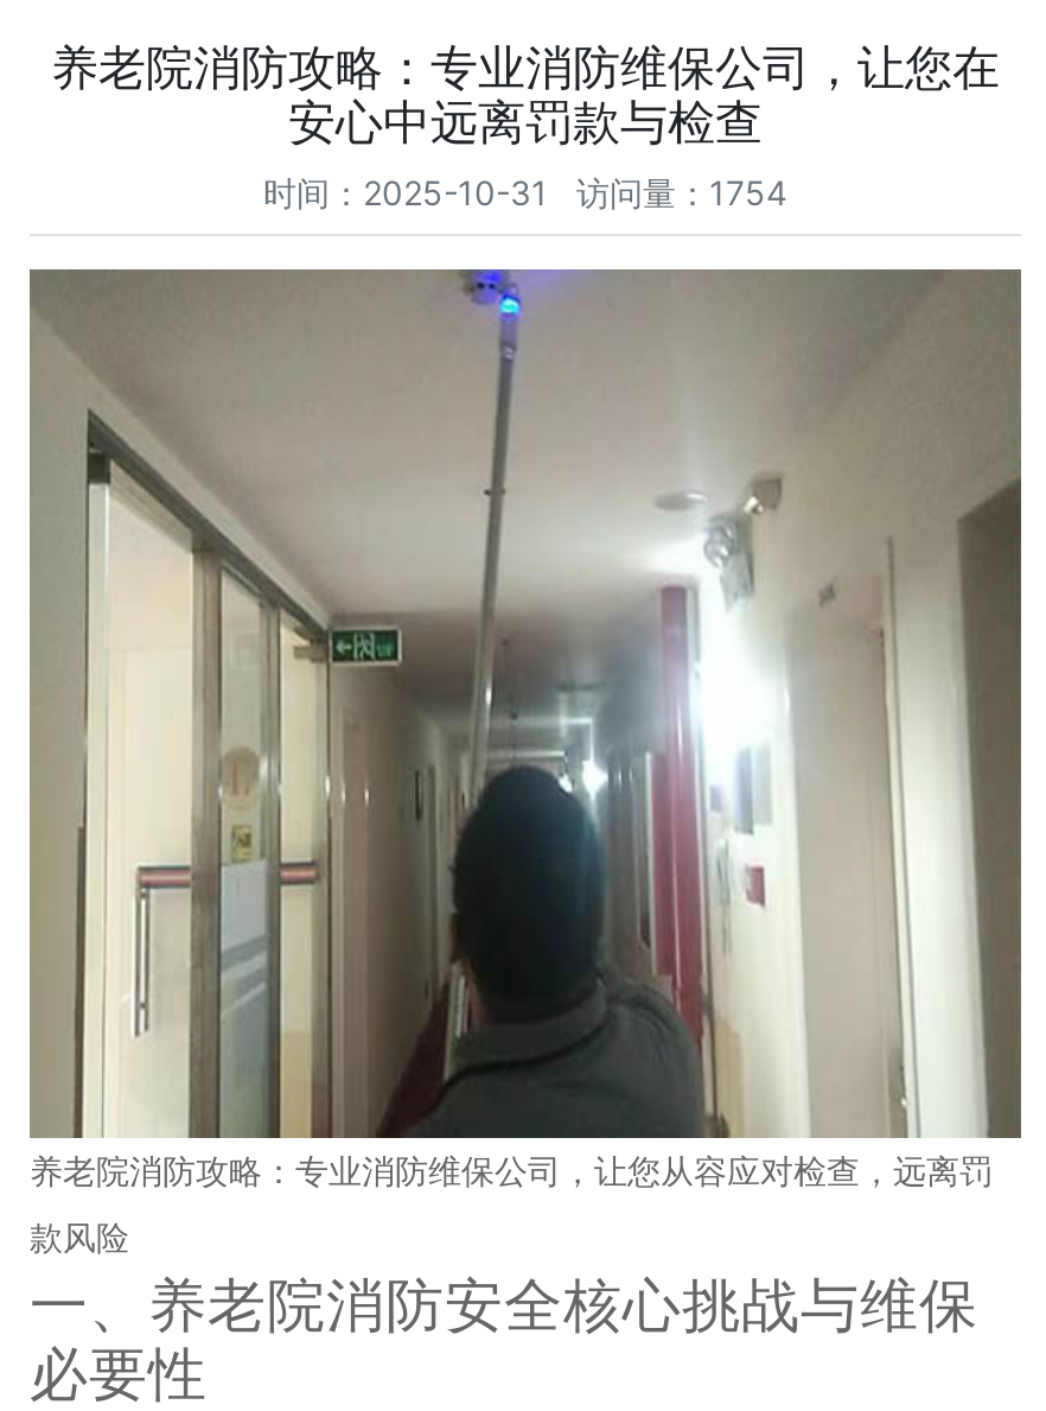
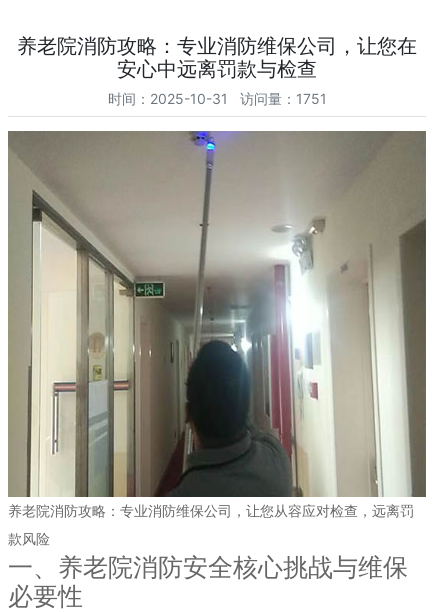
[263,172,787,212] 时间：2025-10-31 访问量：1754 -> [107,90,326,107] 时间：2025-10-31 访问量：1751

